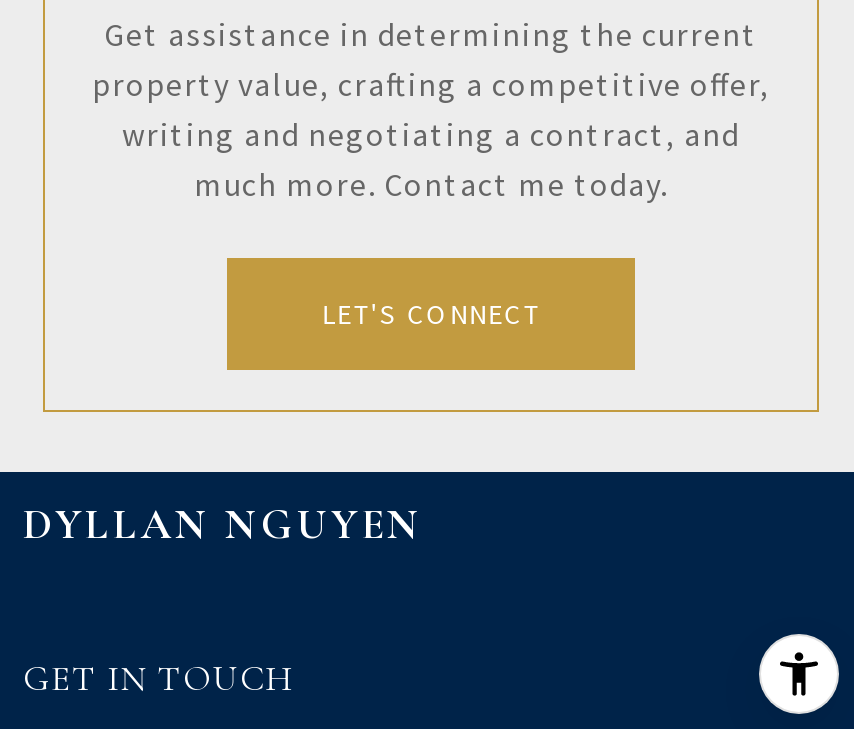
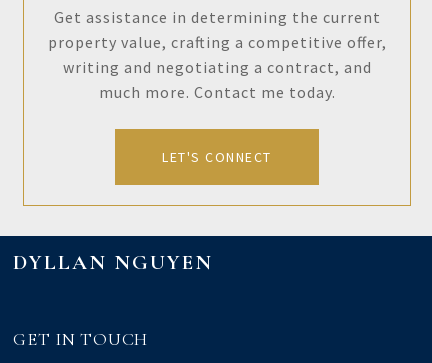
[757,632,841,716] [image] -> none

